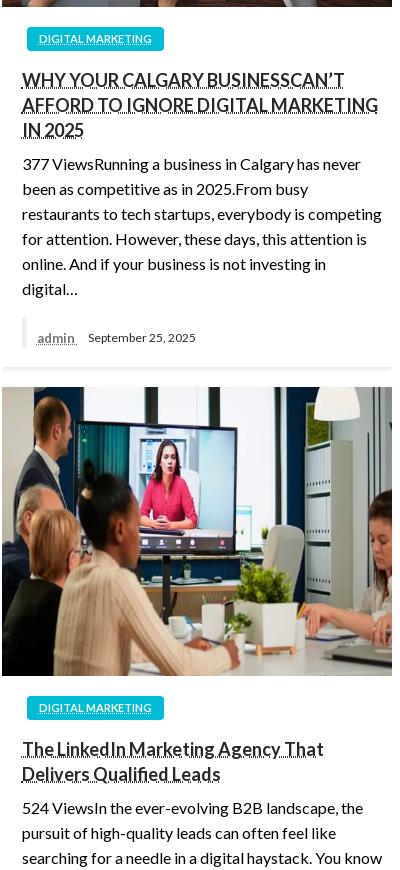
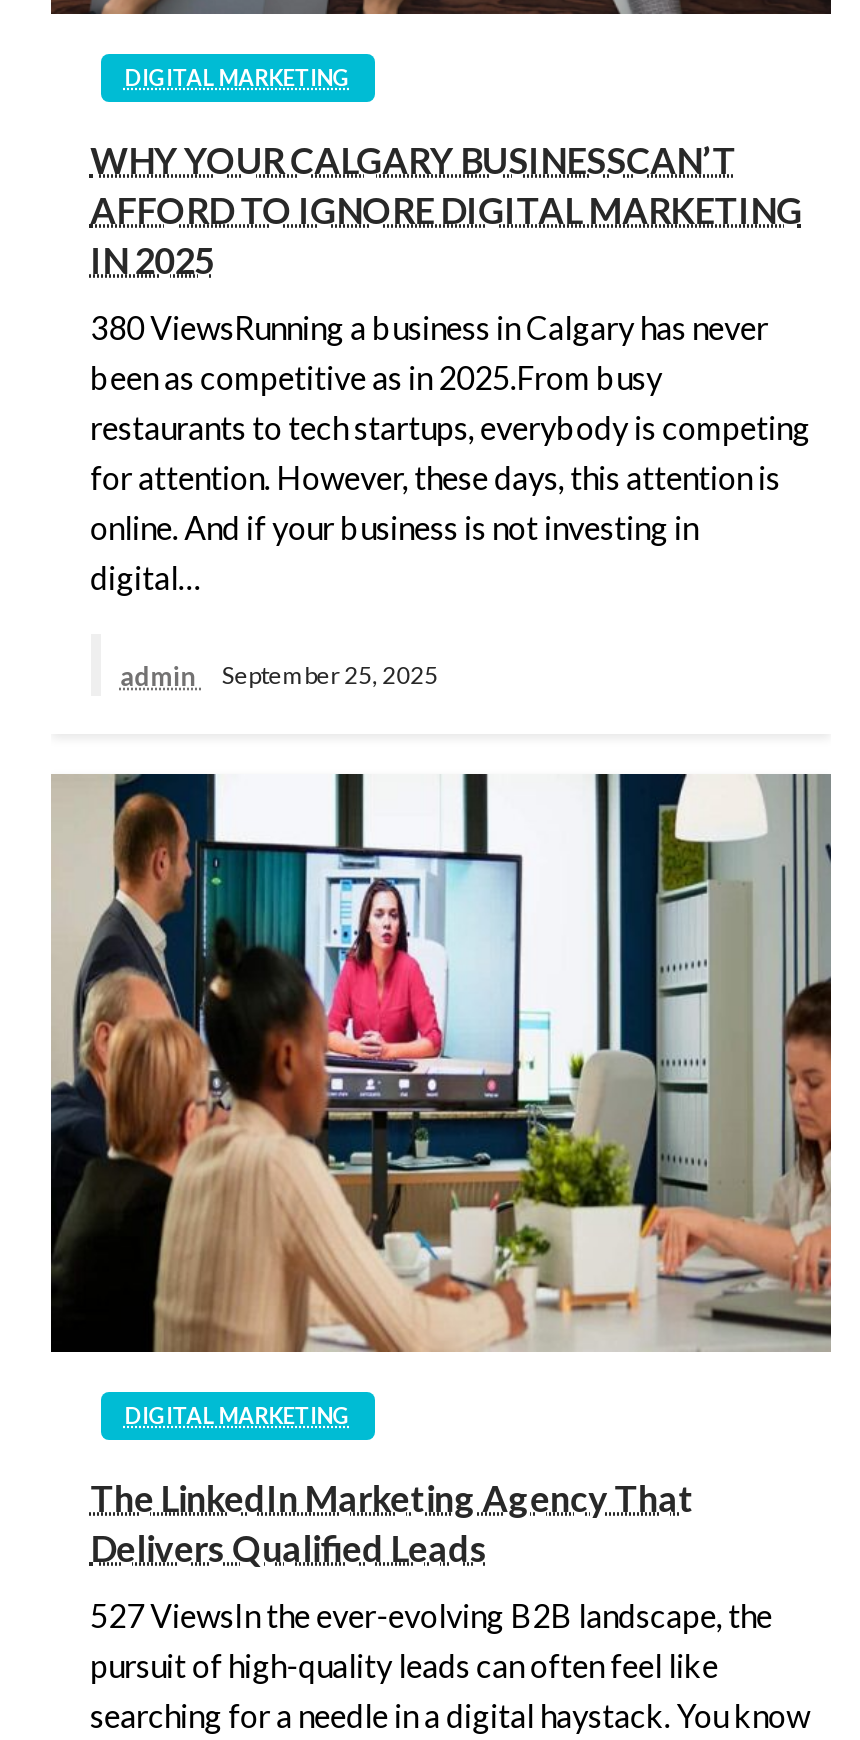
[22,154,361,173] 377 ViewsRunning a business in Calgary has never -> [90,307,768,345] 380 ViewsRunning a business in Calgary has never
[22,798,363,817] 524 ViewsIn the ever-evolving B2B landscape, the -> [90,1596,772,1634] 527 ViewsIn the ever-evolving B2B landscape, the

